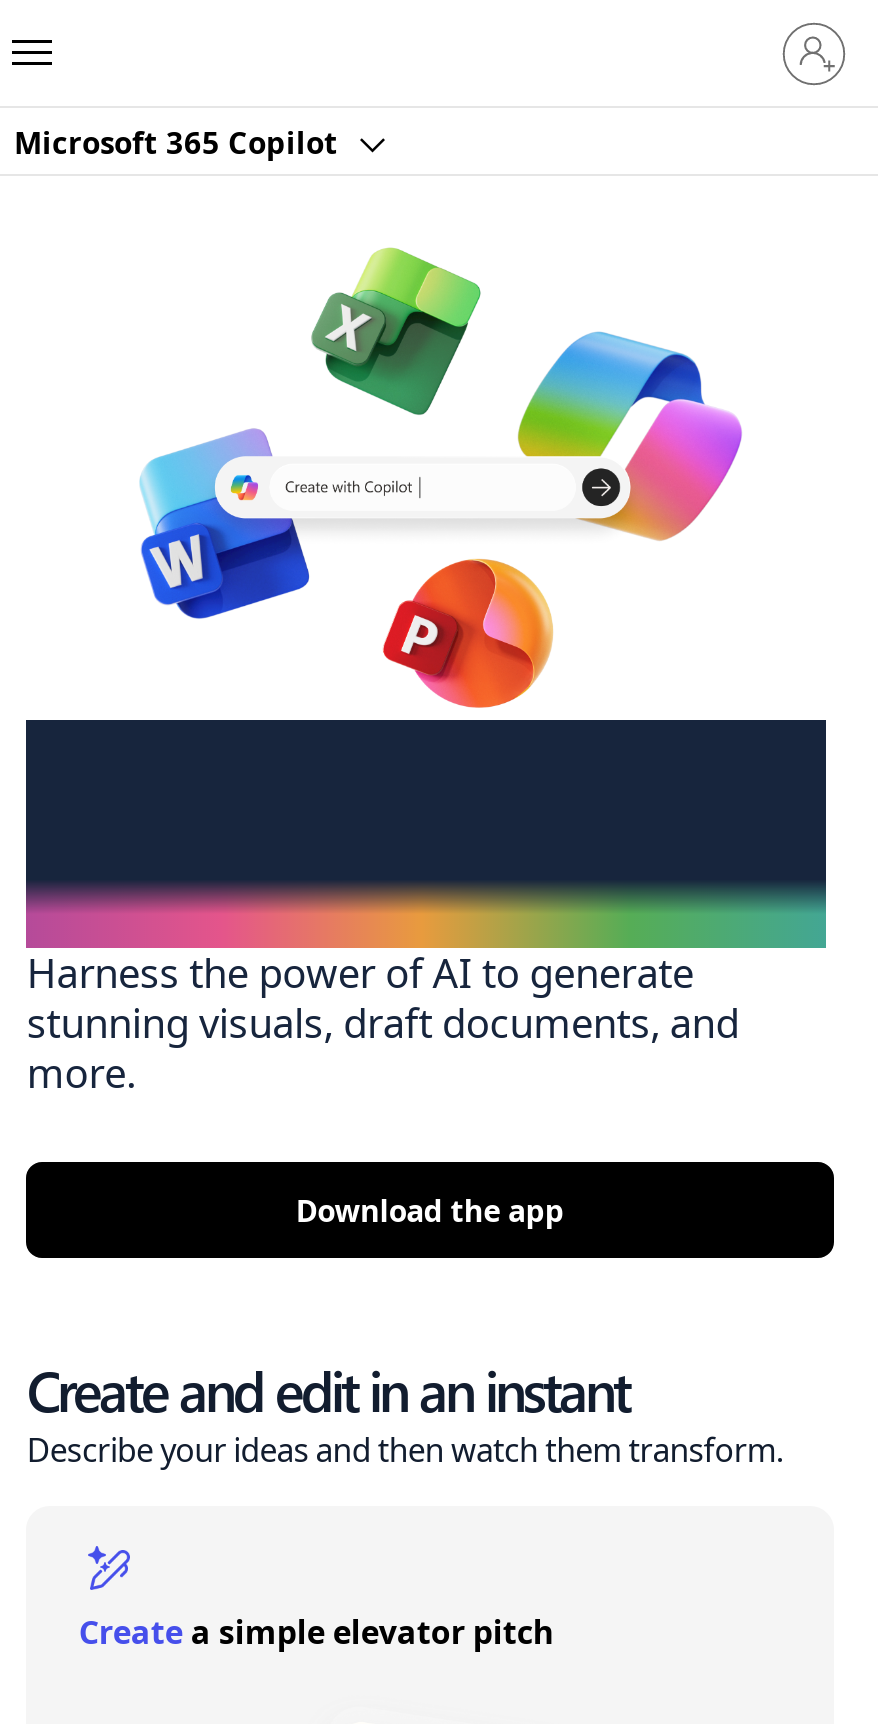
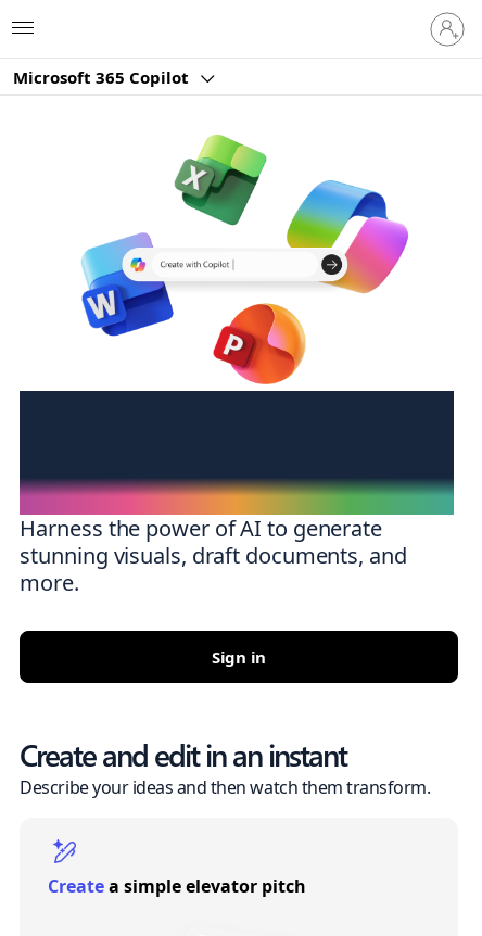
[296,1191,564,1231] Download the app -> [212,647,266,668] Sign in

